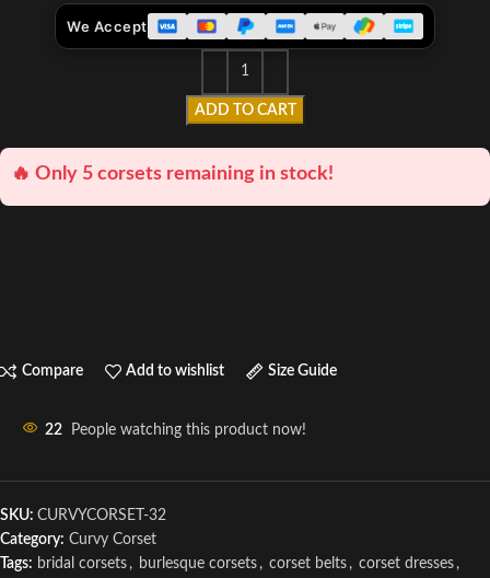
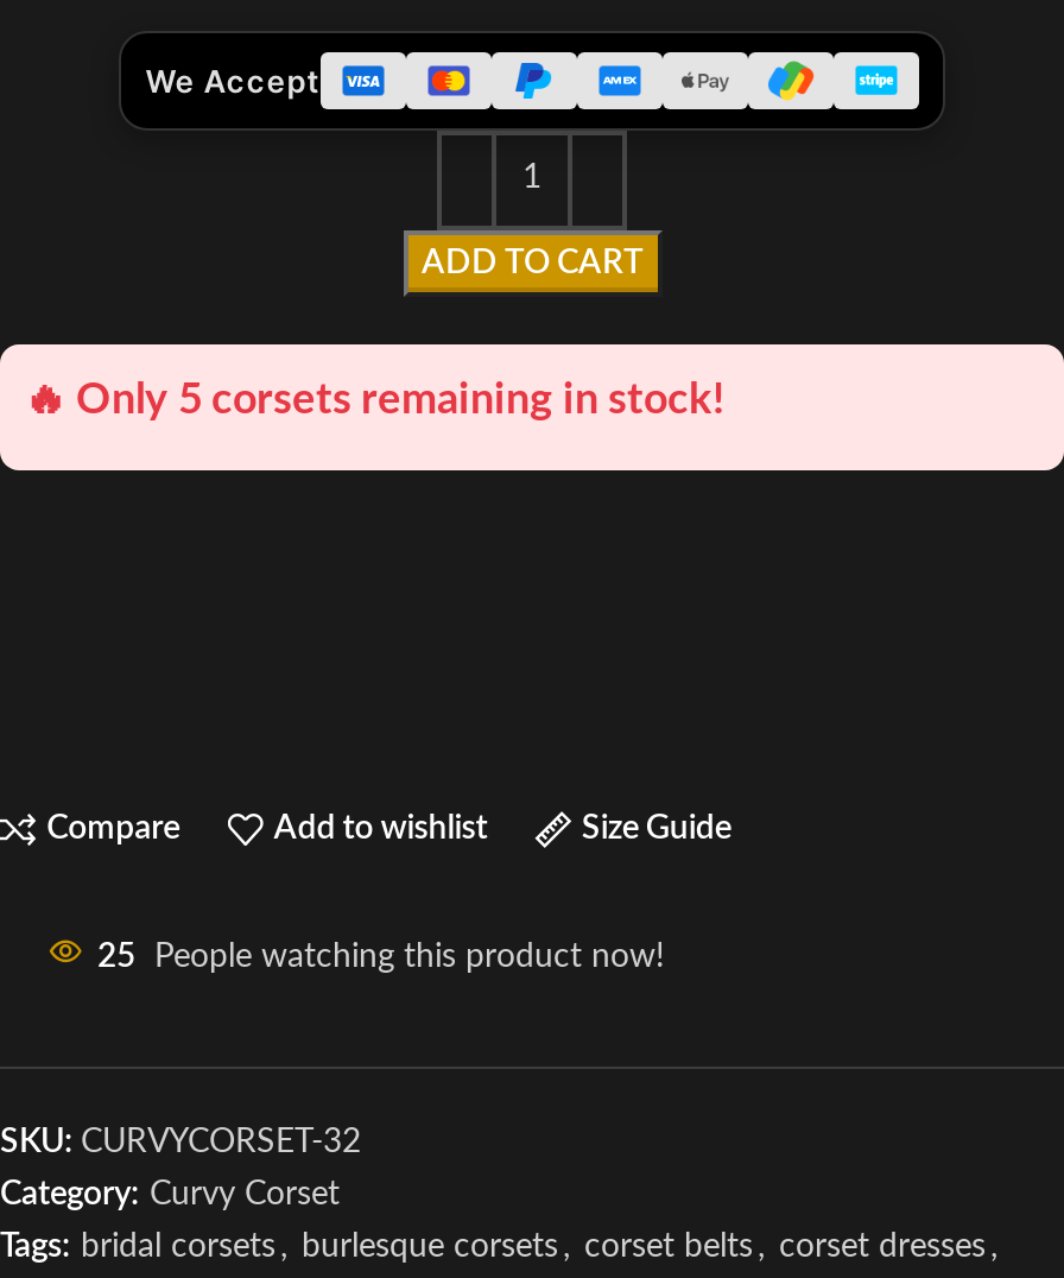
[45,422,306,438] 22 People watching this product now! -> [97,940,665,974] 25 People watching this product now!

